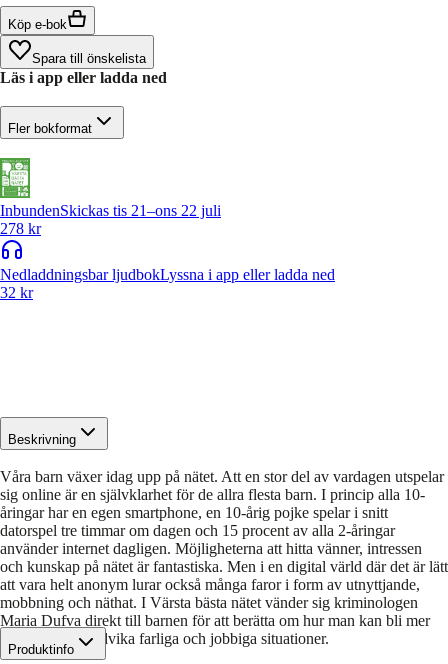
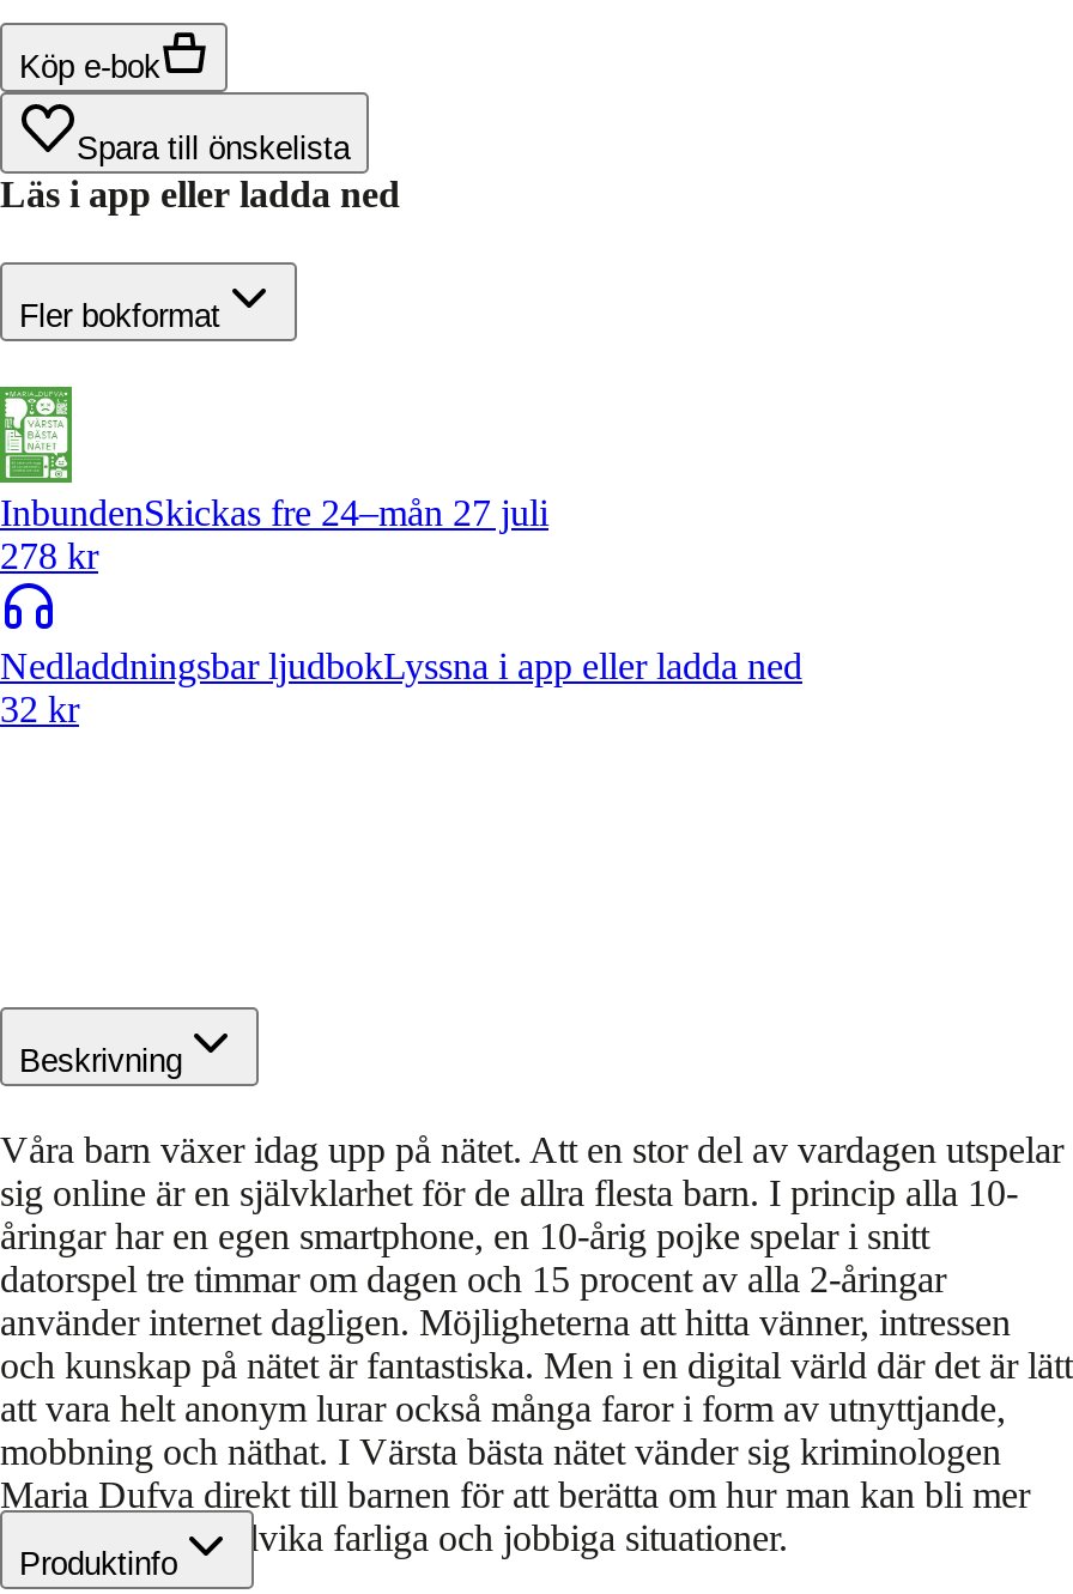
[0,202,221,219] InbundenSkickas tis 21–ons 22 juli -> [0,492,548,533] InbundenSkickas fre 24–mån 27 juli

